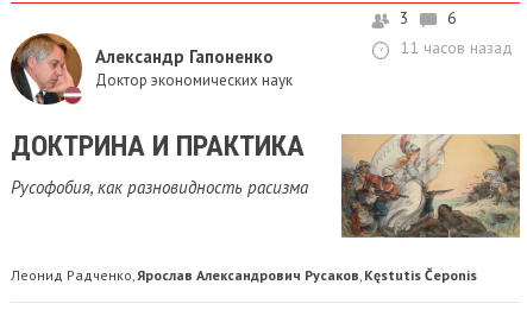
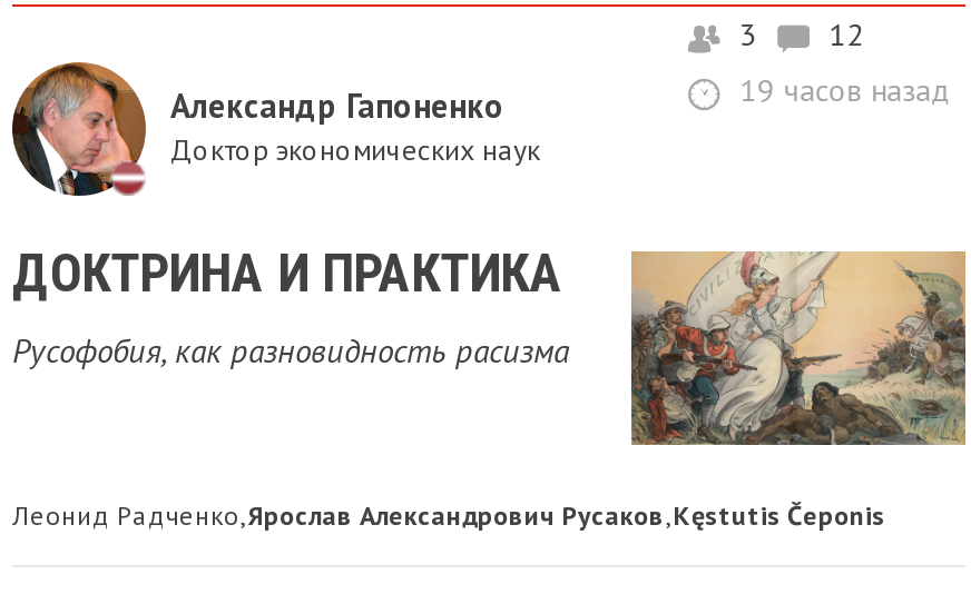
[399,8,456,29] 3 6 -> [740,14,865,54] 3 12
[399,38,512,59] 11 часов назад -> [740,69,951,109] 19 часов назад

